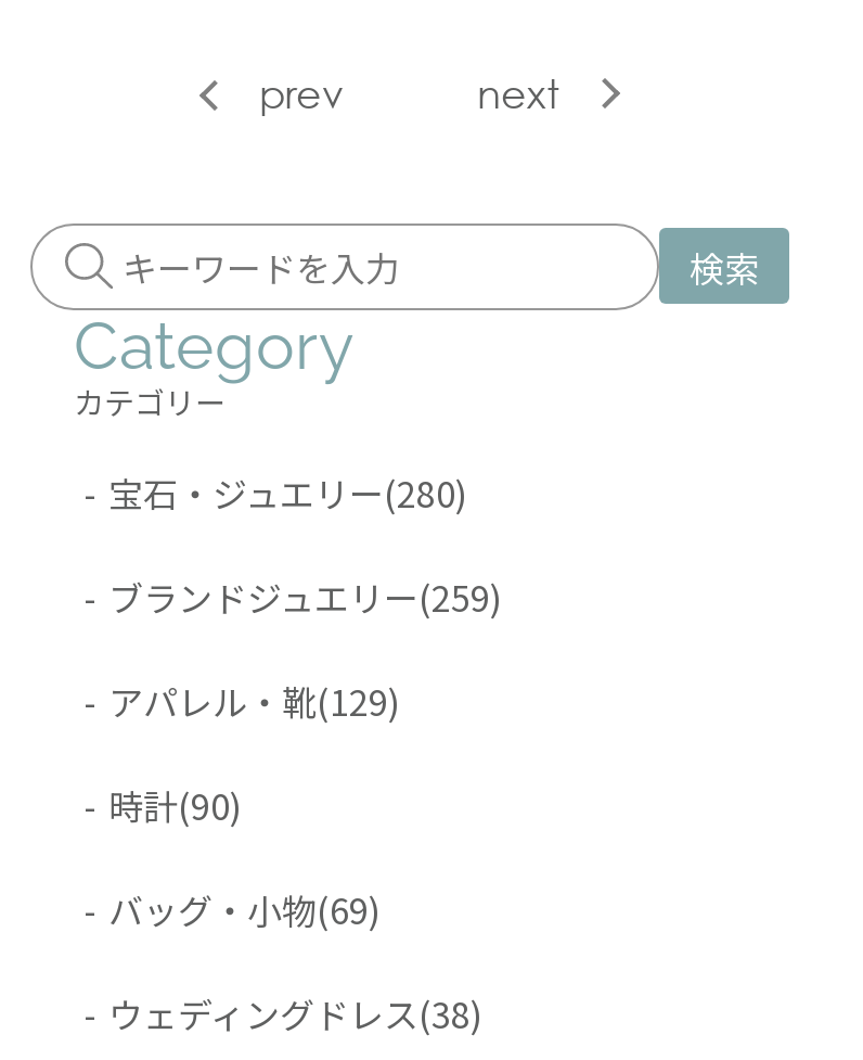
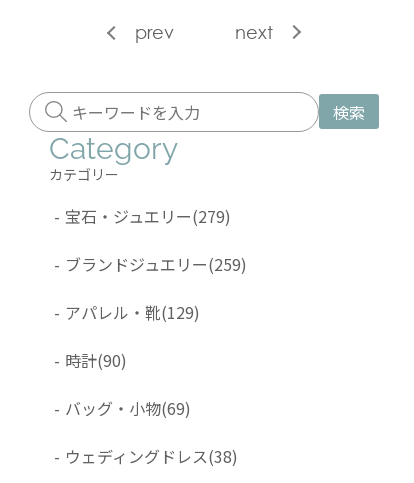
[85,466,468,518] - 宝石・ジュエリー(280) -> [54,204,231,228] - 宝石・ジュエリー(279)

